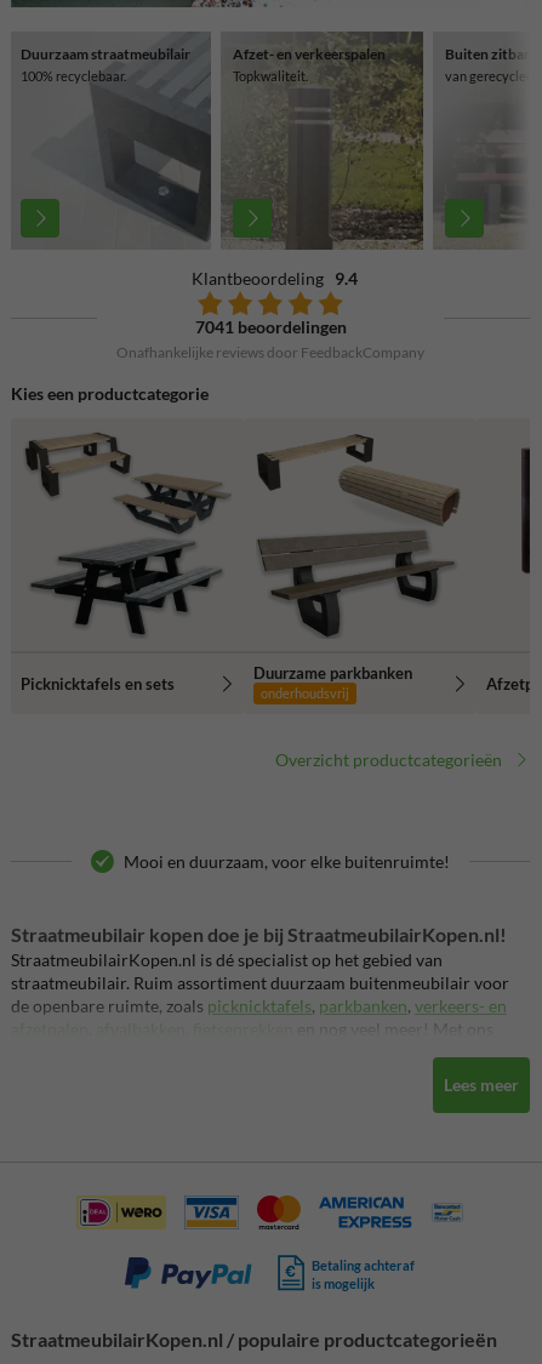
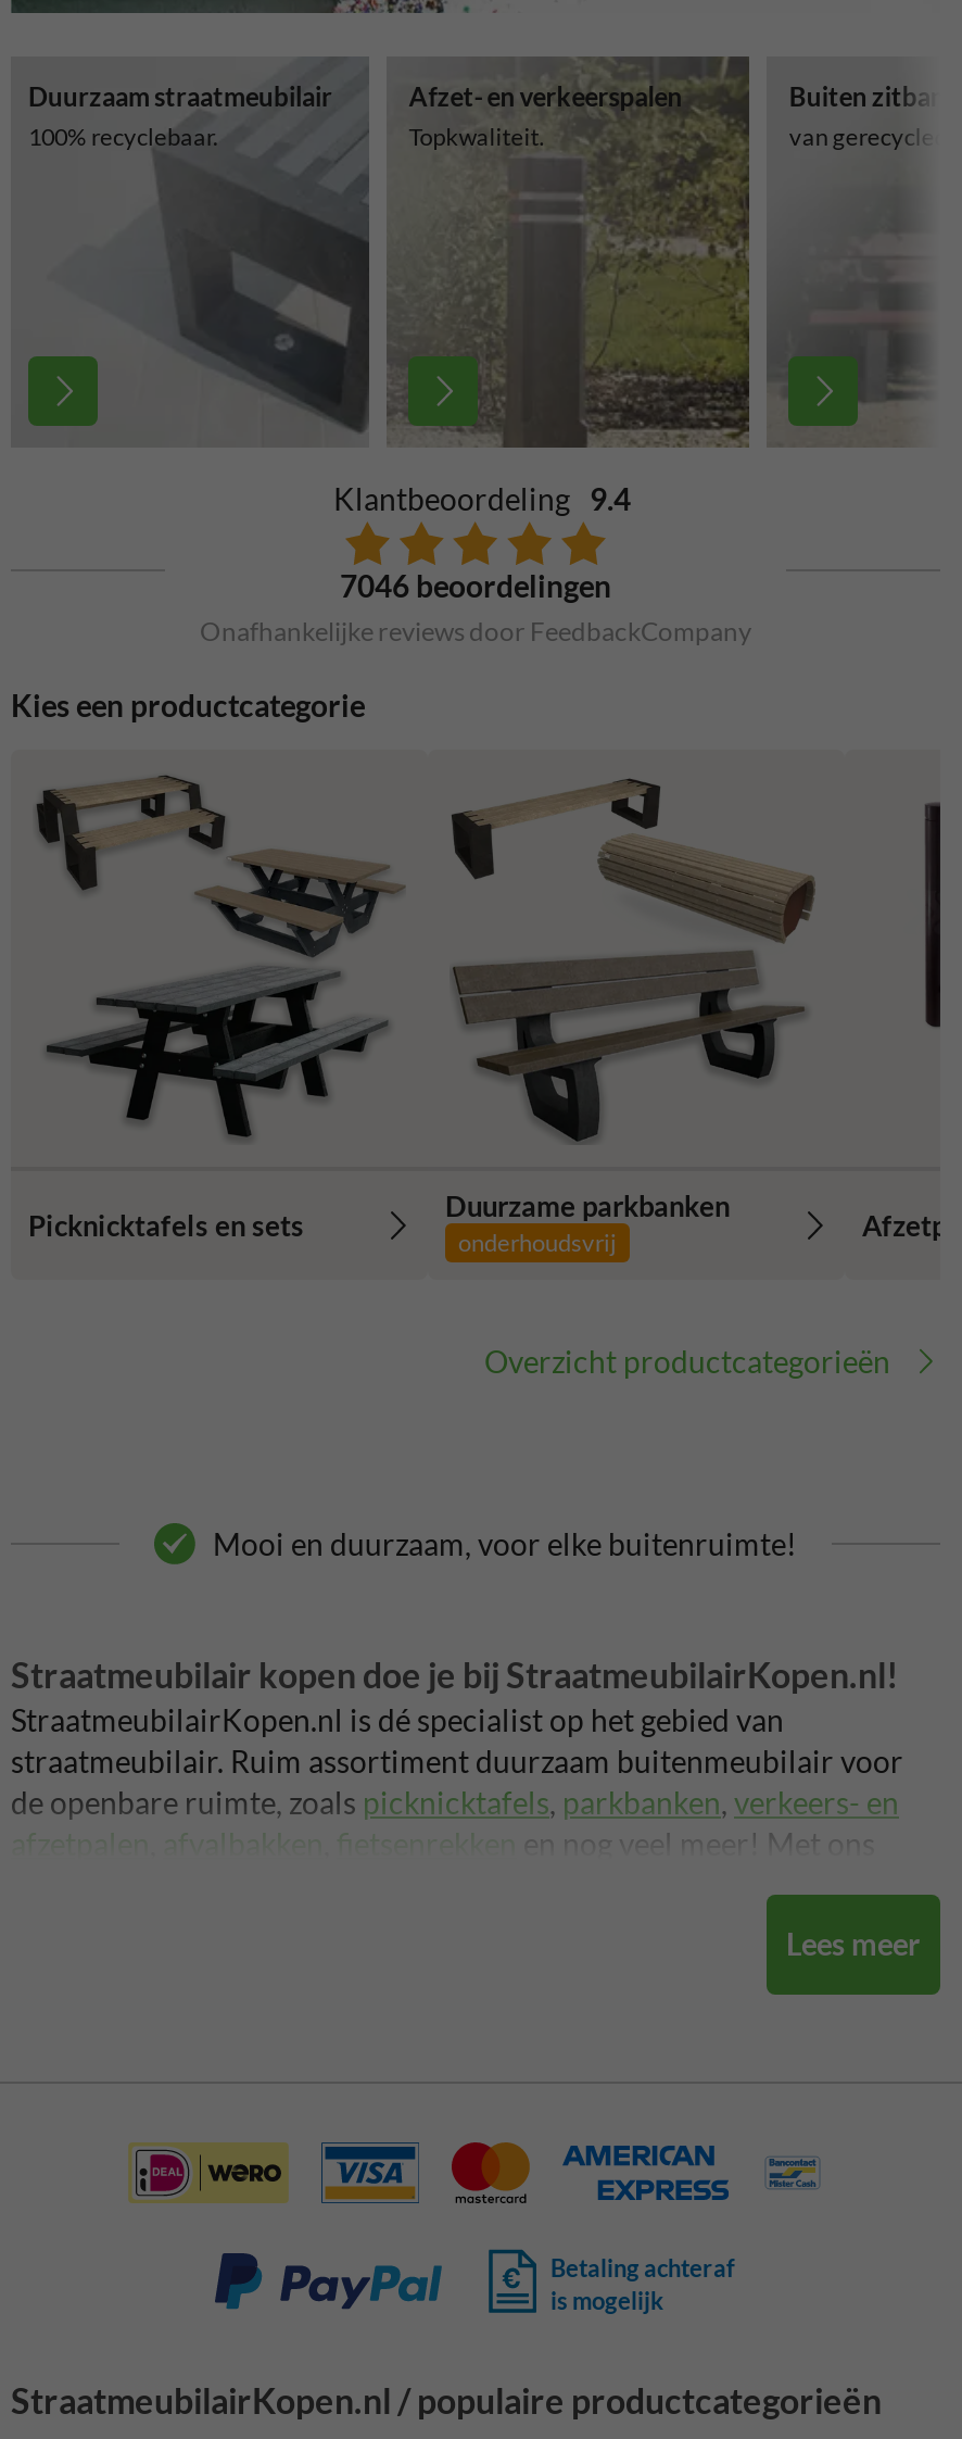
[195,316,346,337] 7041 beoordelingen -> [340,567,611,604] 7046 beoordelingen

